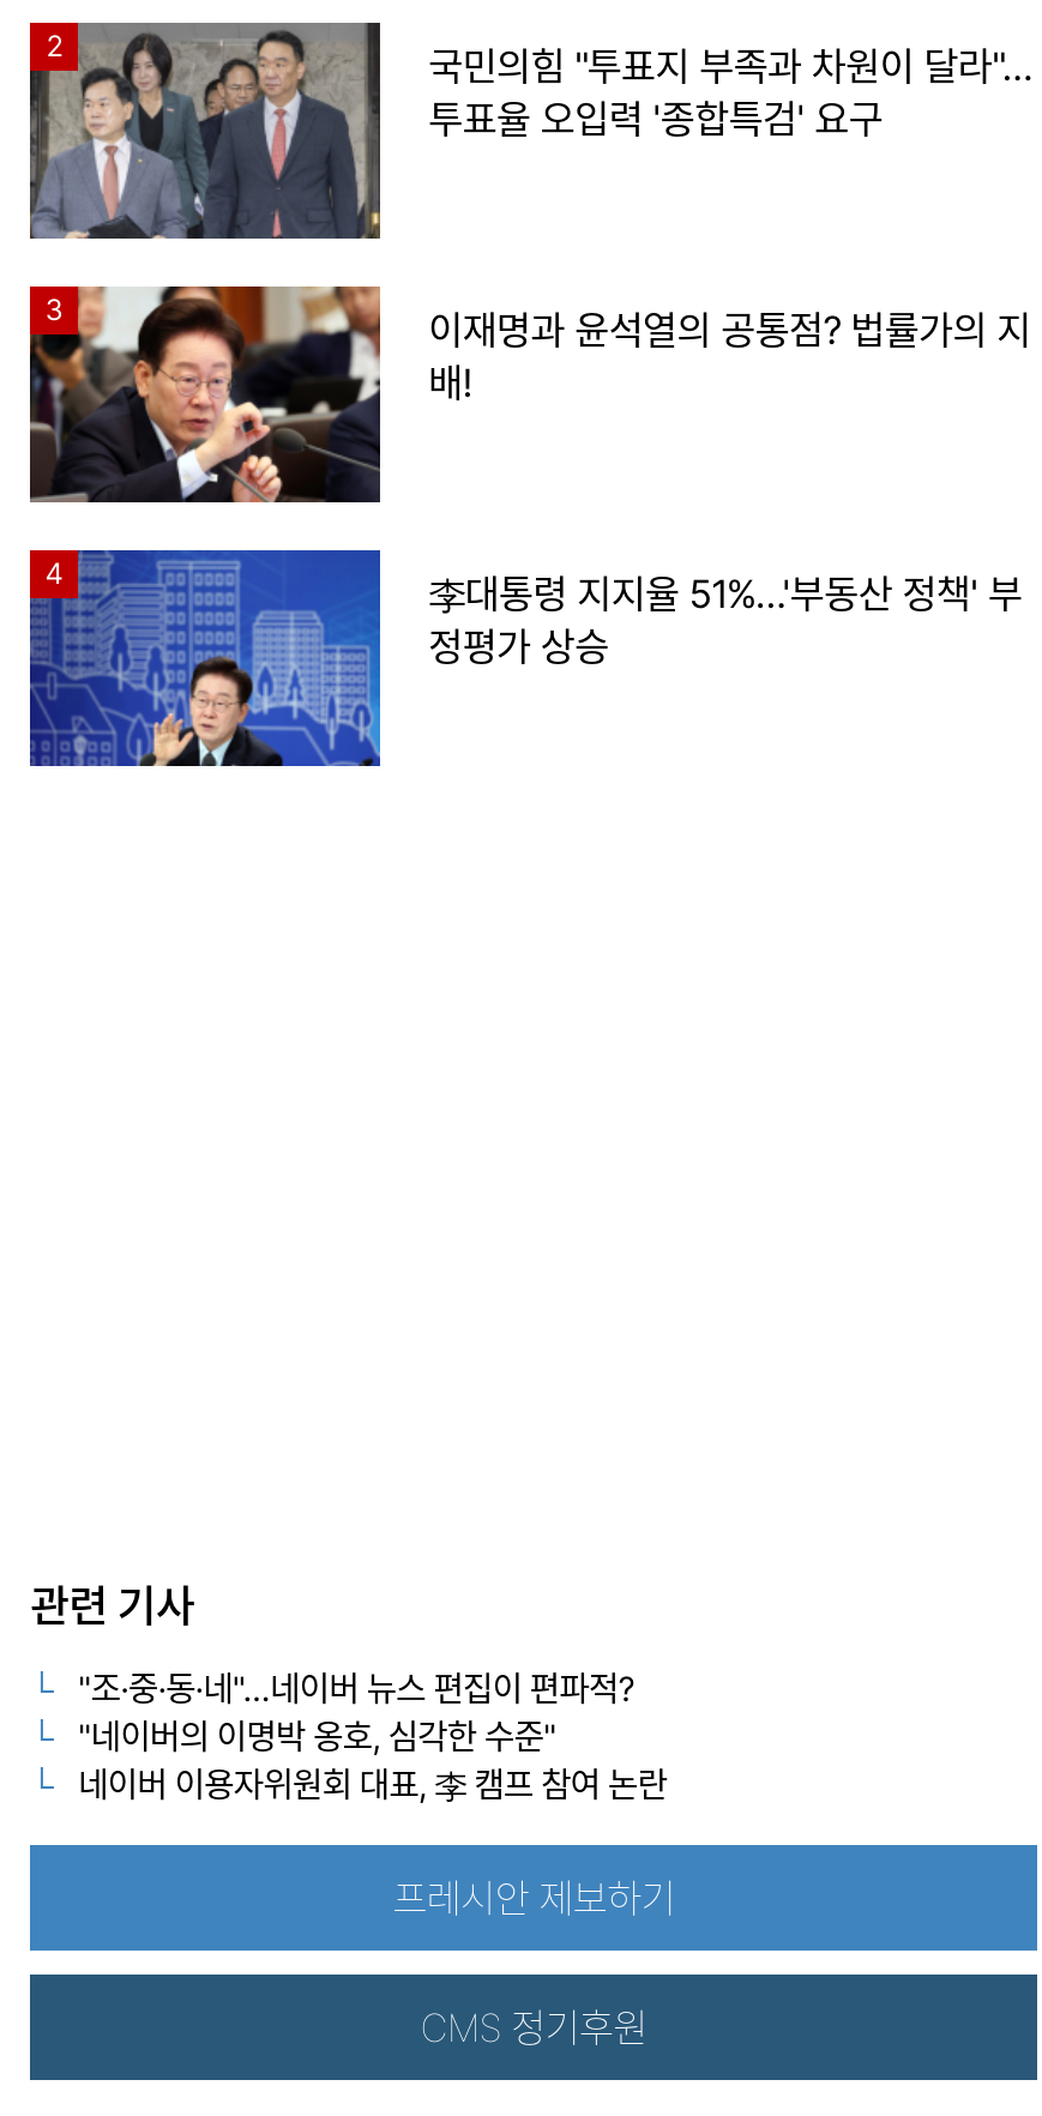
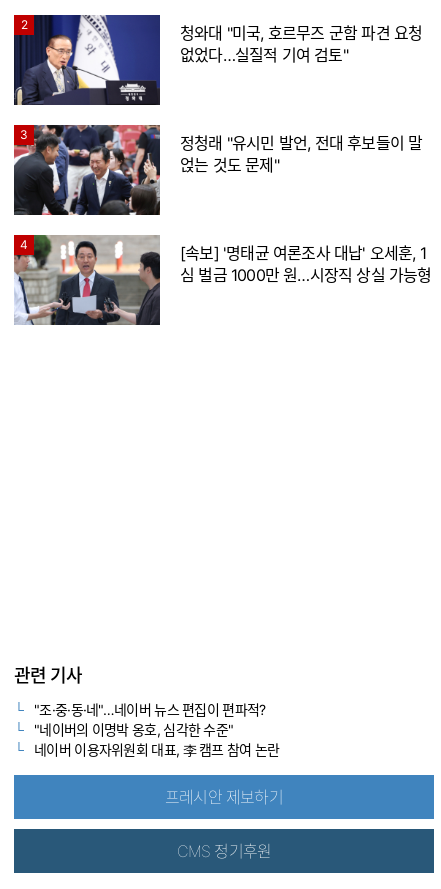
[30,20,1031,239] [image] | 국민의힘 "투표지 부족과 차원이 달라"… | 투표율 오입력 '종합특검' 요구 -> [14,14,422,106] [image] | 청와대 "미국, 호르무즈 군함 파견 요청 | 없었다…실질적 기여 검토"
[28,284,1030,505] [image] | 이재명과 윤석열의 공통점? 법률가의 지 | 배! -> [13,124,422,216] [image] | 정청래 "유시민 발언, 전대 후보들이 말 | 얹는 것도 문제"
[28,548,1022,768] [image] | 李대통령 지지율 51%…'부동산 정책' 부 | 정평가 상승 -> [13,235,432,326] [image] | [속보] '명태균 여론조사 대납' 오세훈, 1 | 심 벌금 1000만 원…시장직 상실 가능형

